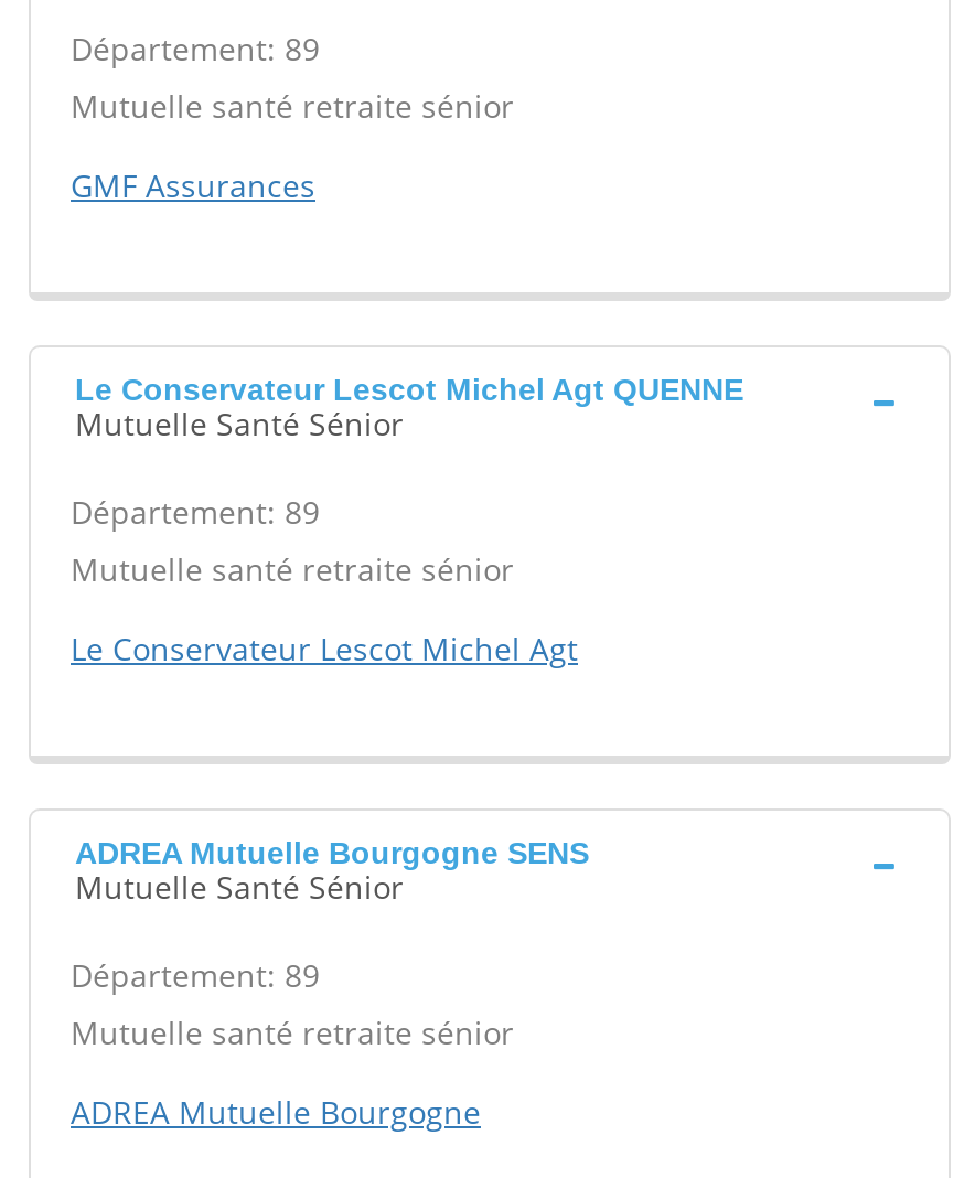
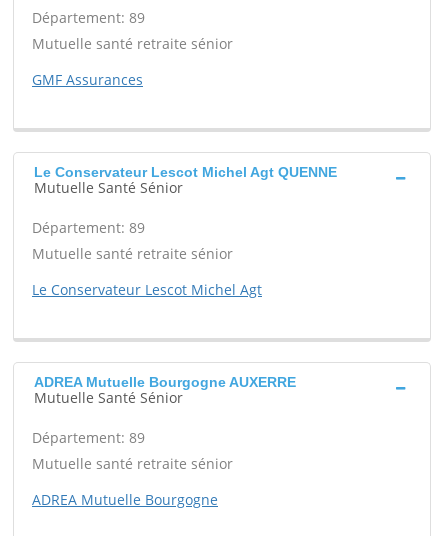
[75,835,589,870] ADREA Mutuelle Bourgogne SENS -> [34,374,296,390] ADREA Mutuelle Bourgogne AUXERRE

